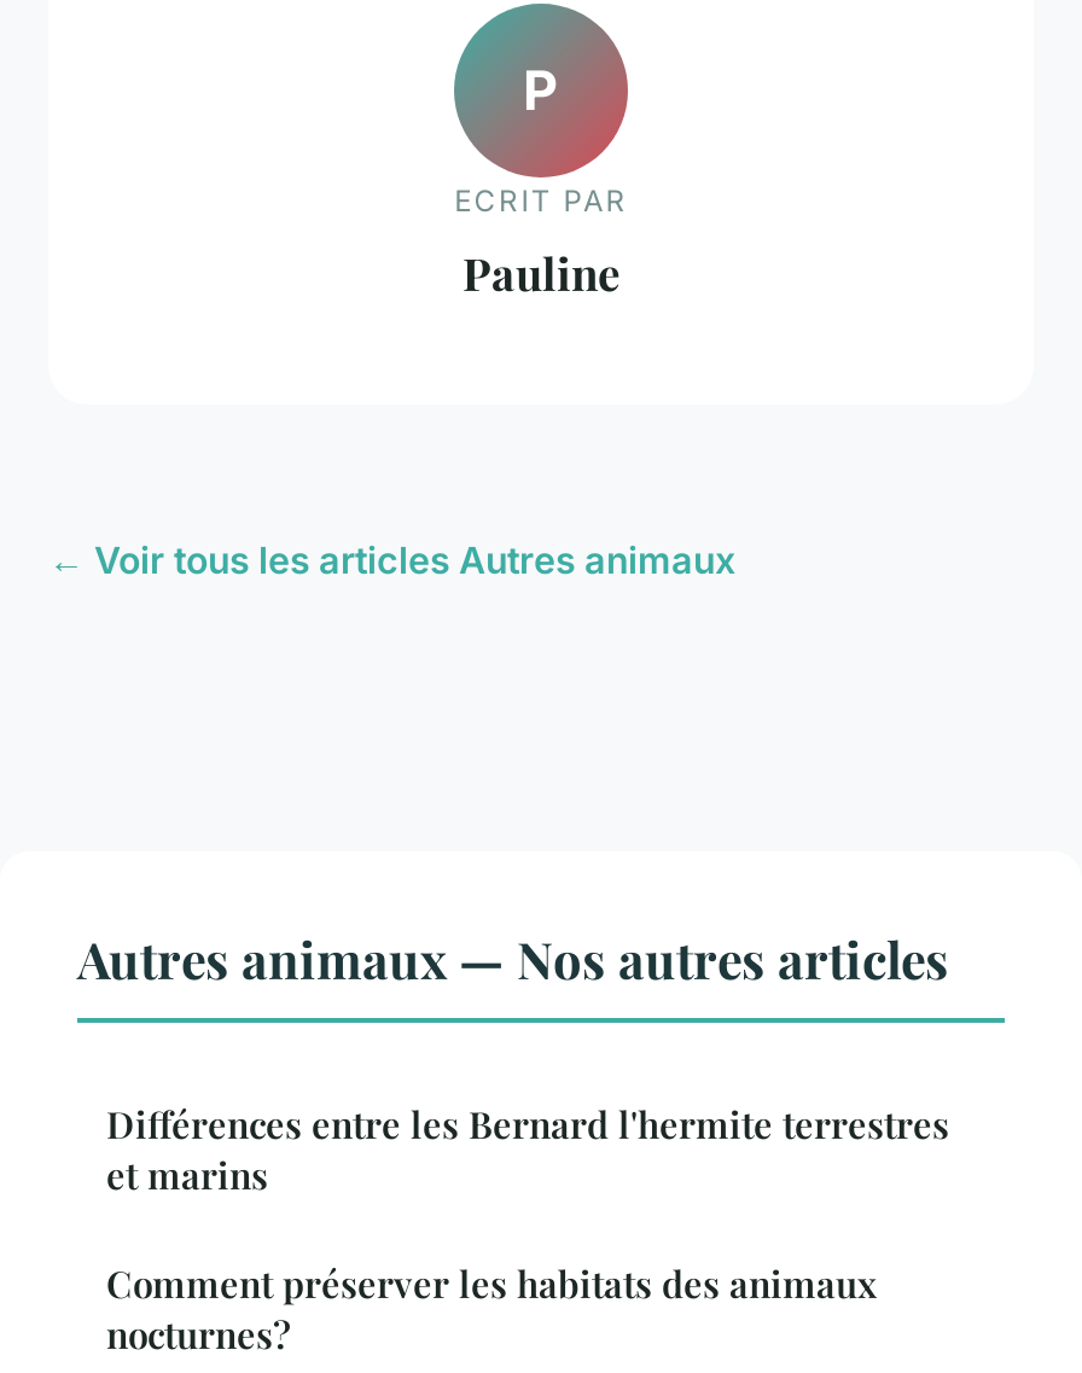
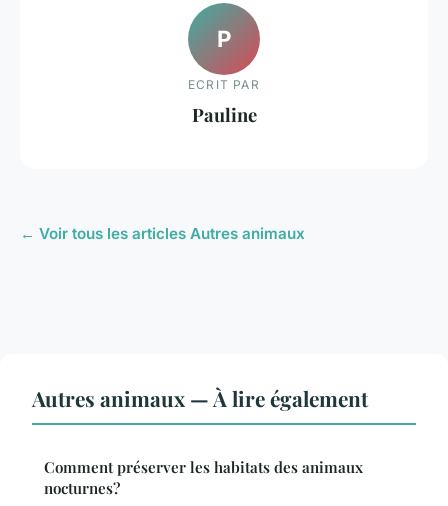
[77,923,949,1198] Autres animaux — Nos autres articles | Différences entre les Bernard l'hermite terrestres | et marins -> [32,384,368,412] Autres animaux — À lire également

